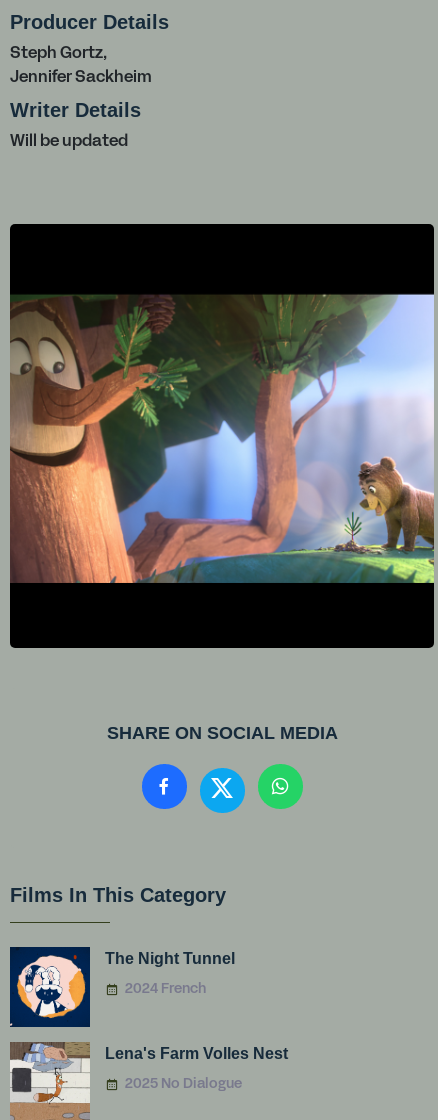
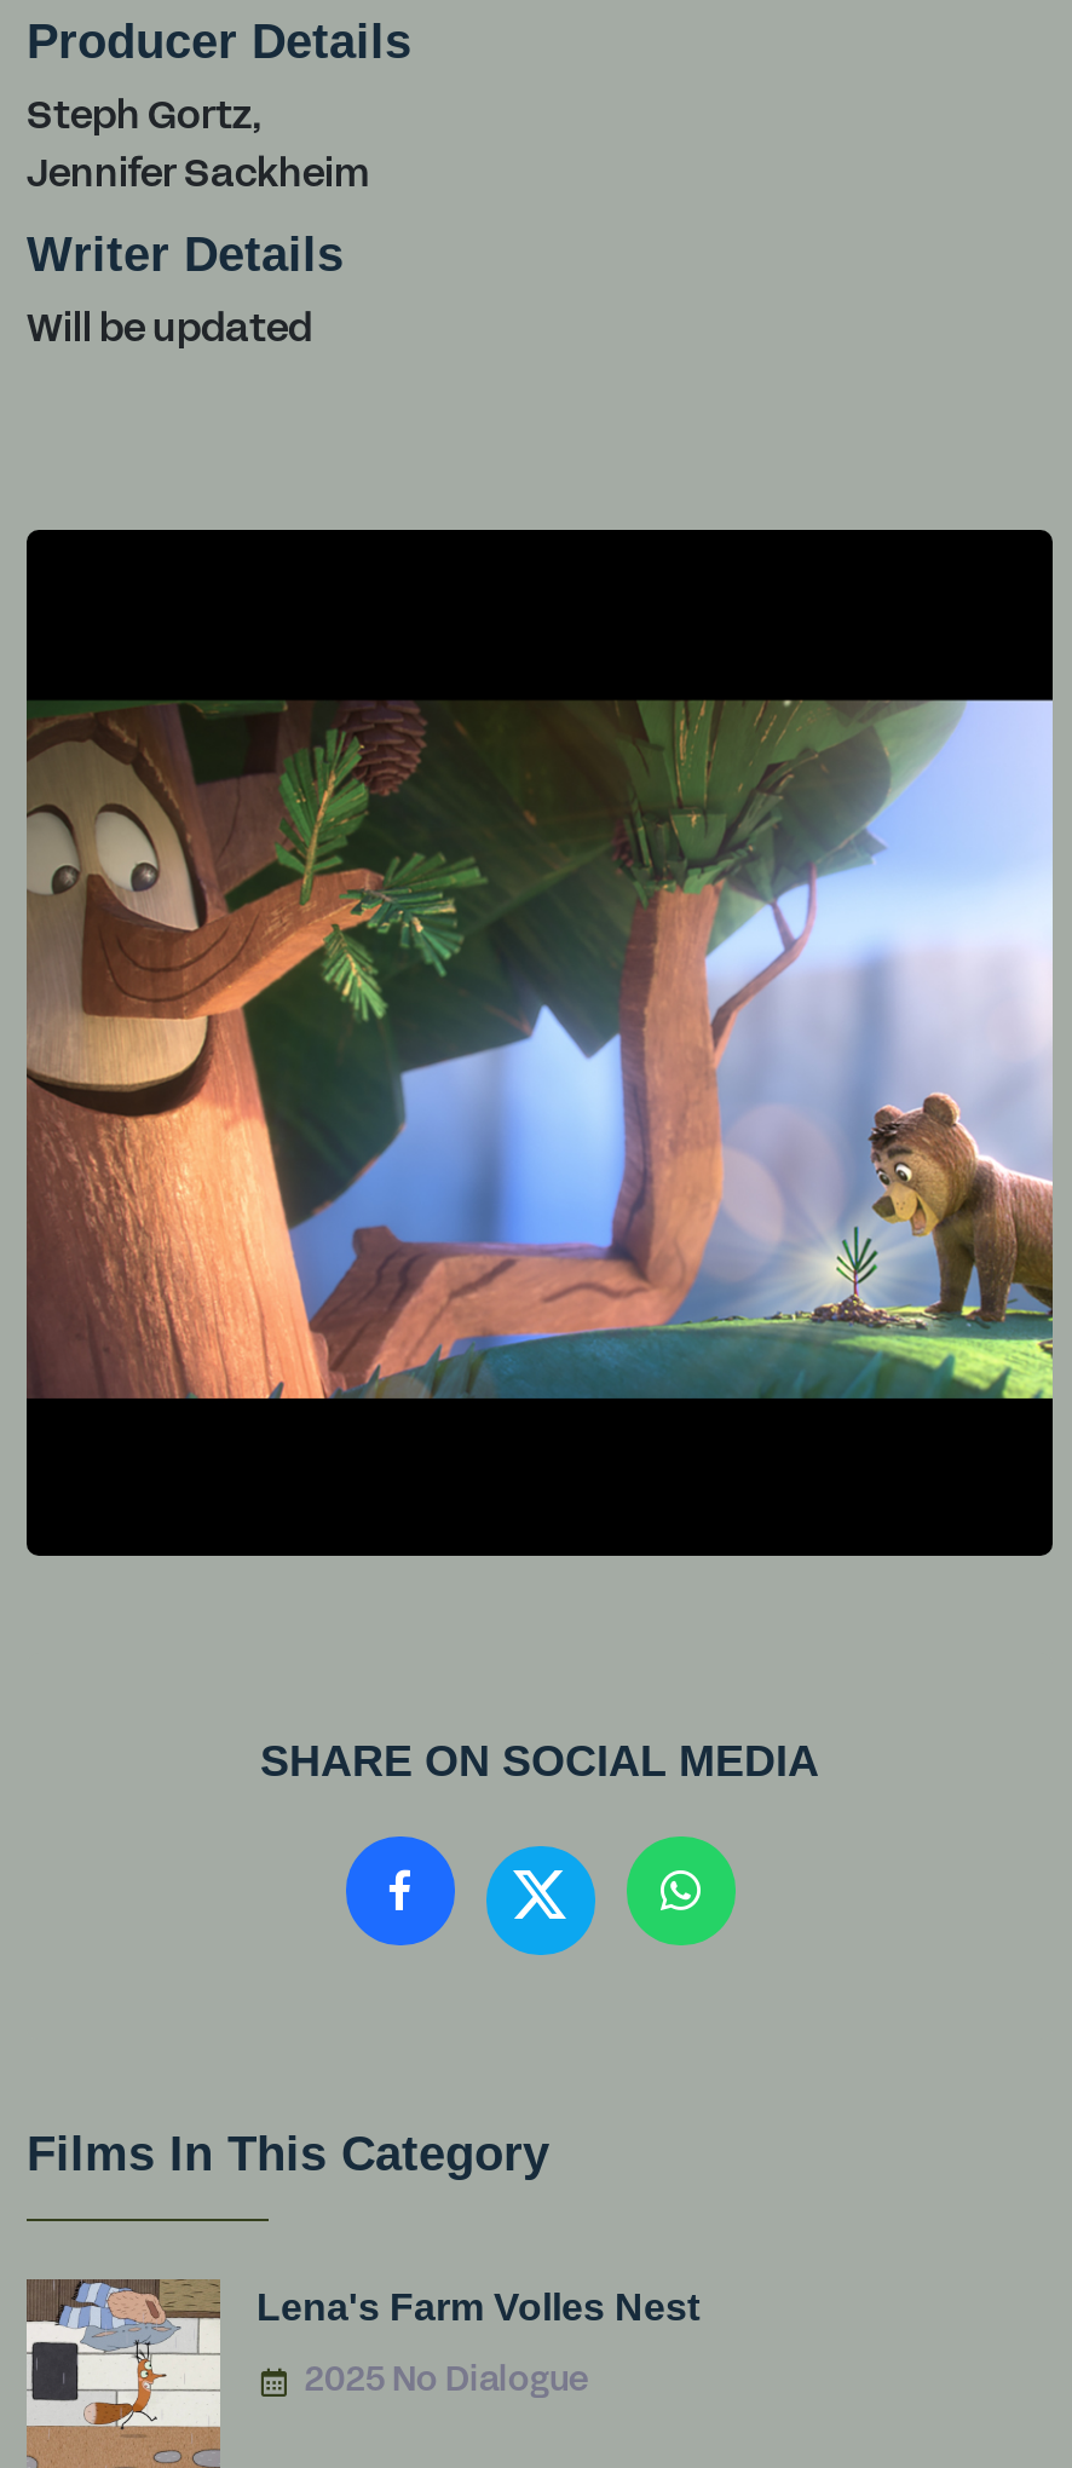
[9,946,235,1028] [image] | The Night Tunnel | 2024 French -> none

